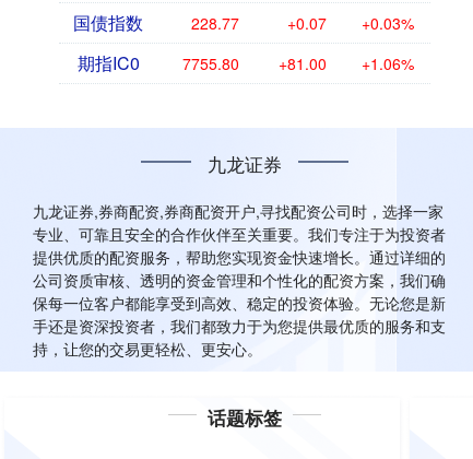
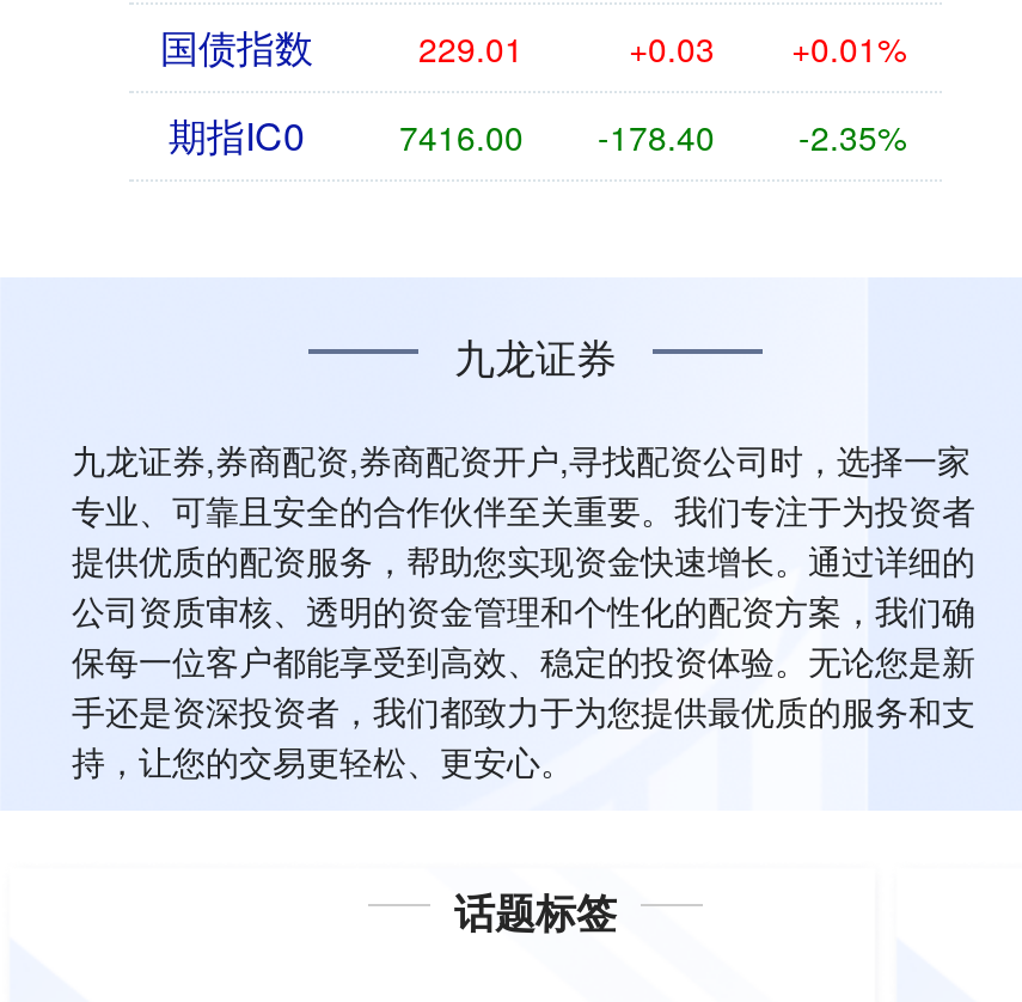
[191,12,239,34] 228.77 -> [418,25,524,73] 229.01
[287,12,327,34] +0.07 -> [629,25,715,73] +0.03
[362,12,414,34] +0.03% -> [791,25,906,73] +0.01%
[182,53,239,75] 7755.80 -> [399,113,524,161] 7416.00
[279,53,327,75] +81.00 -> [598,113,715,161] -178.40
[362,53,414,75] +1.06% -> [798,113,906,161] -2.35%

